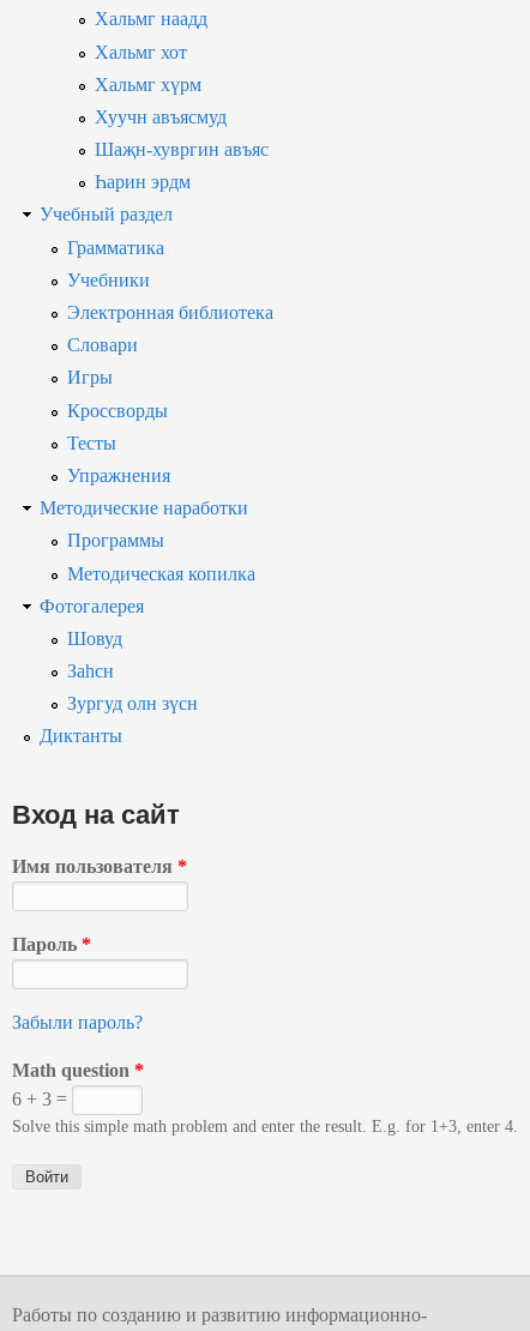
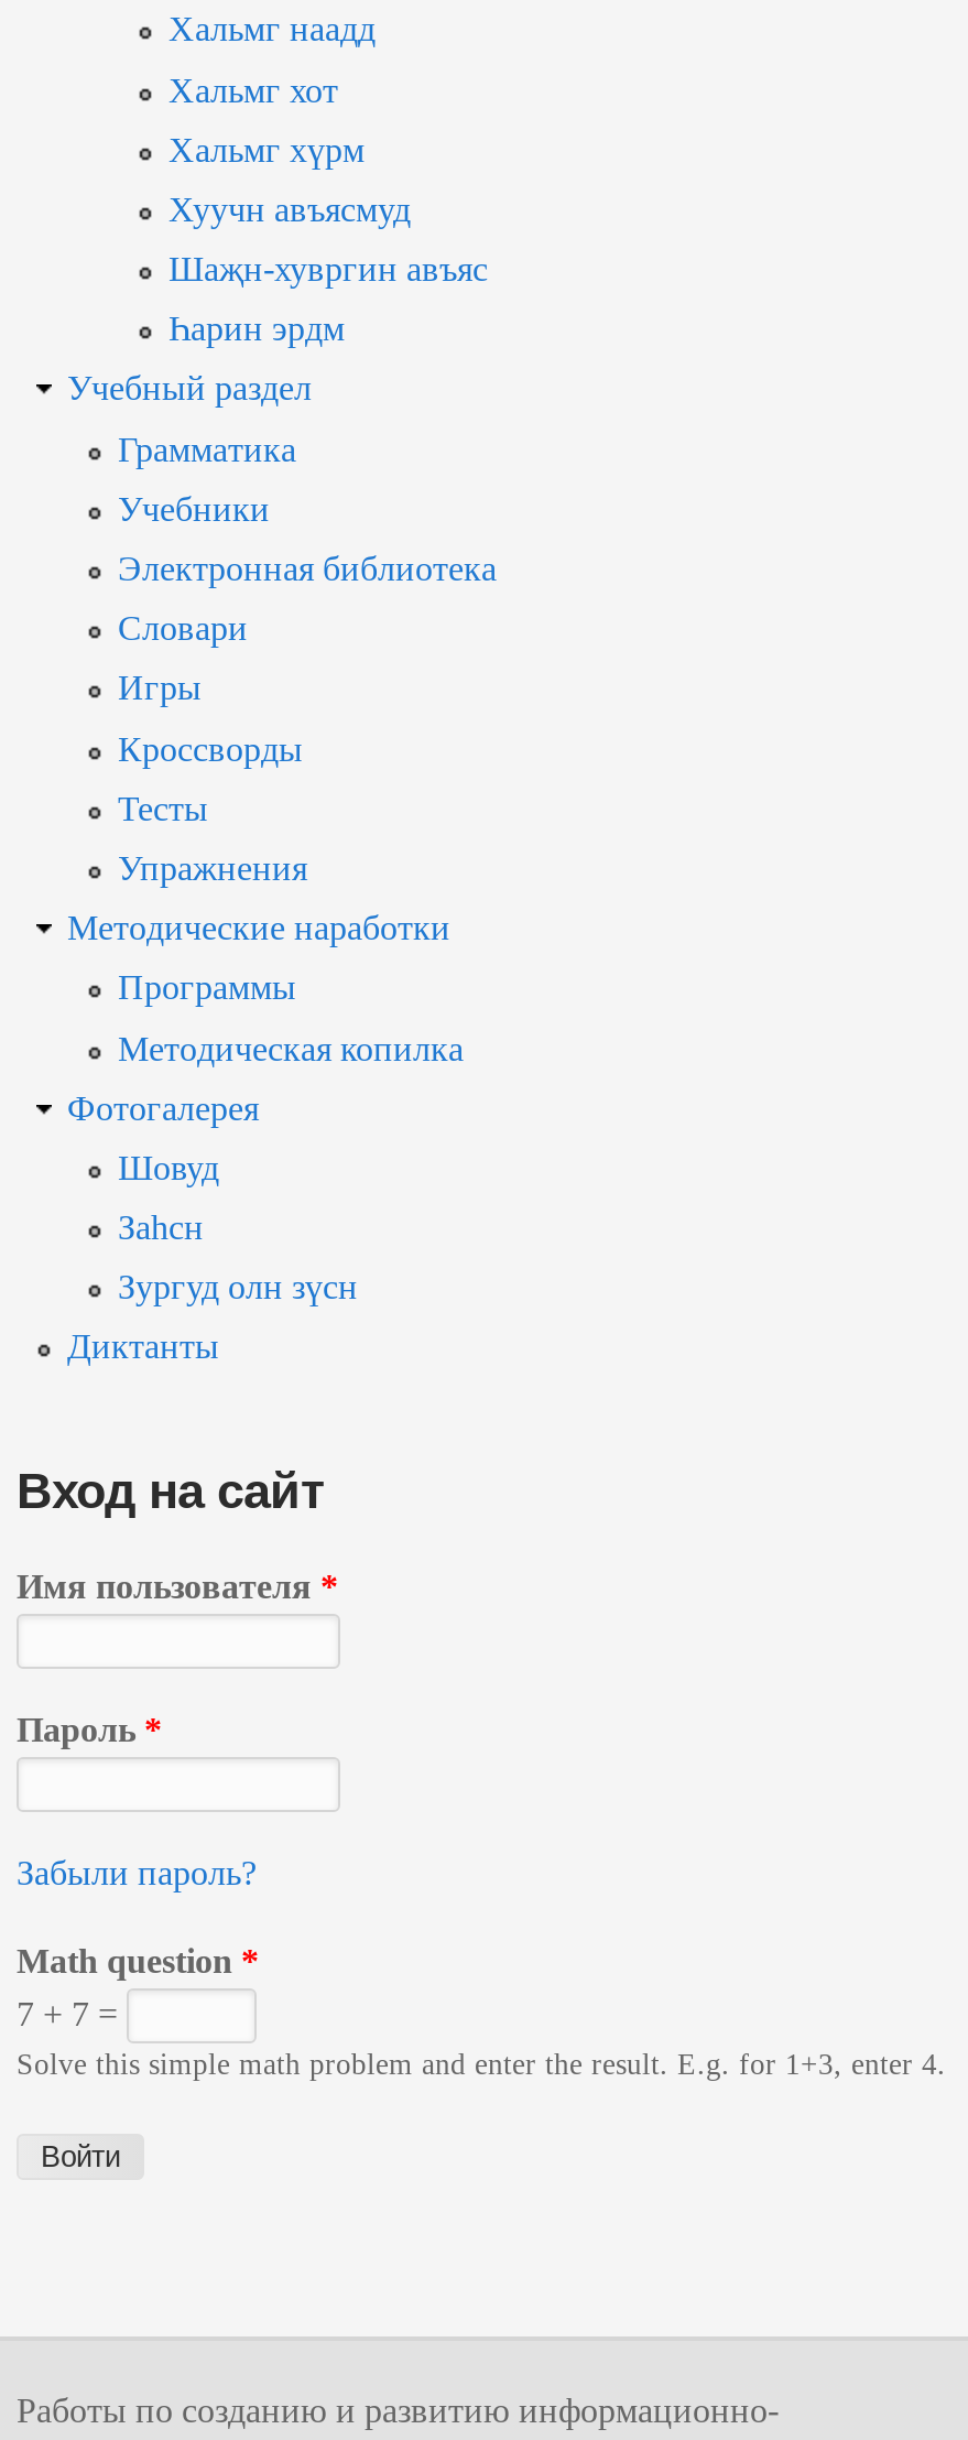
[12,1089,72,1110] 6 + 3 = -> [17,1996,127,2033] 7 + 7 =

